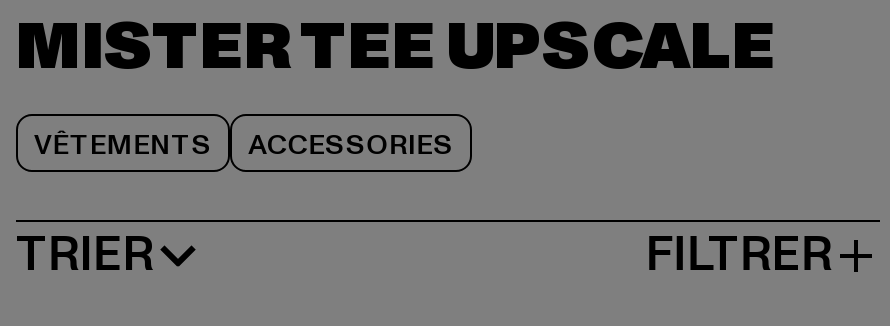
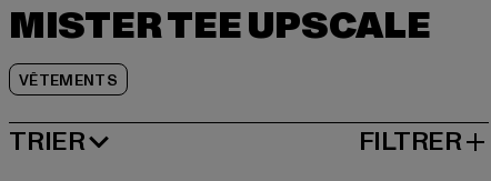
[248,126,454,164] ACCESSORIES -> none

